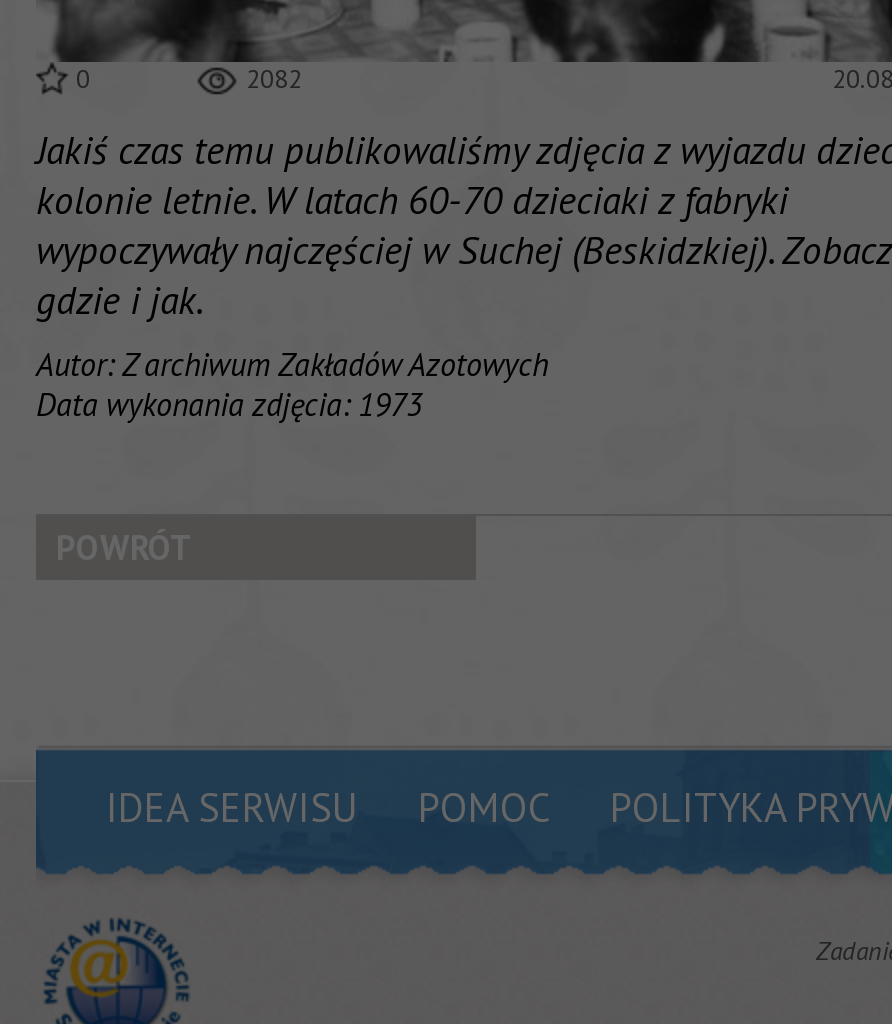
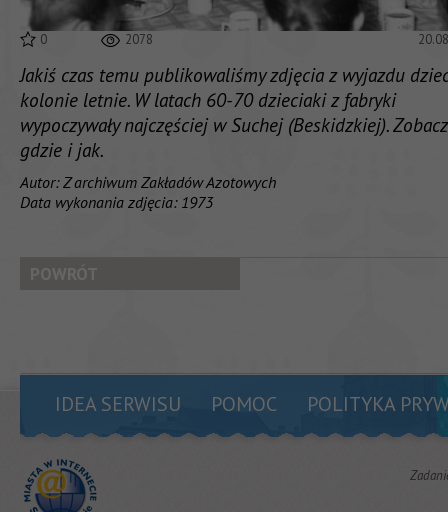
[246,62,302,96] 2082 -> [125,31,153,48] 2078

